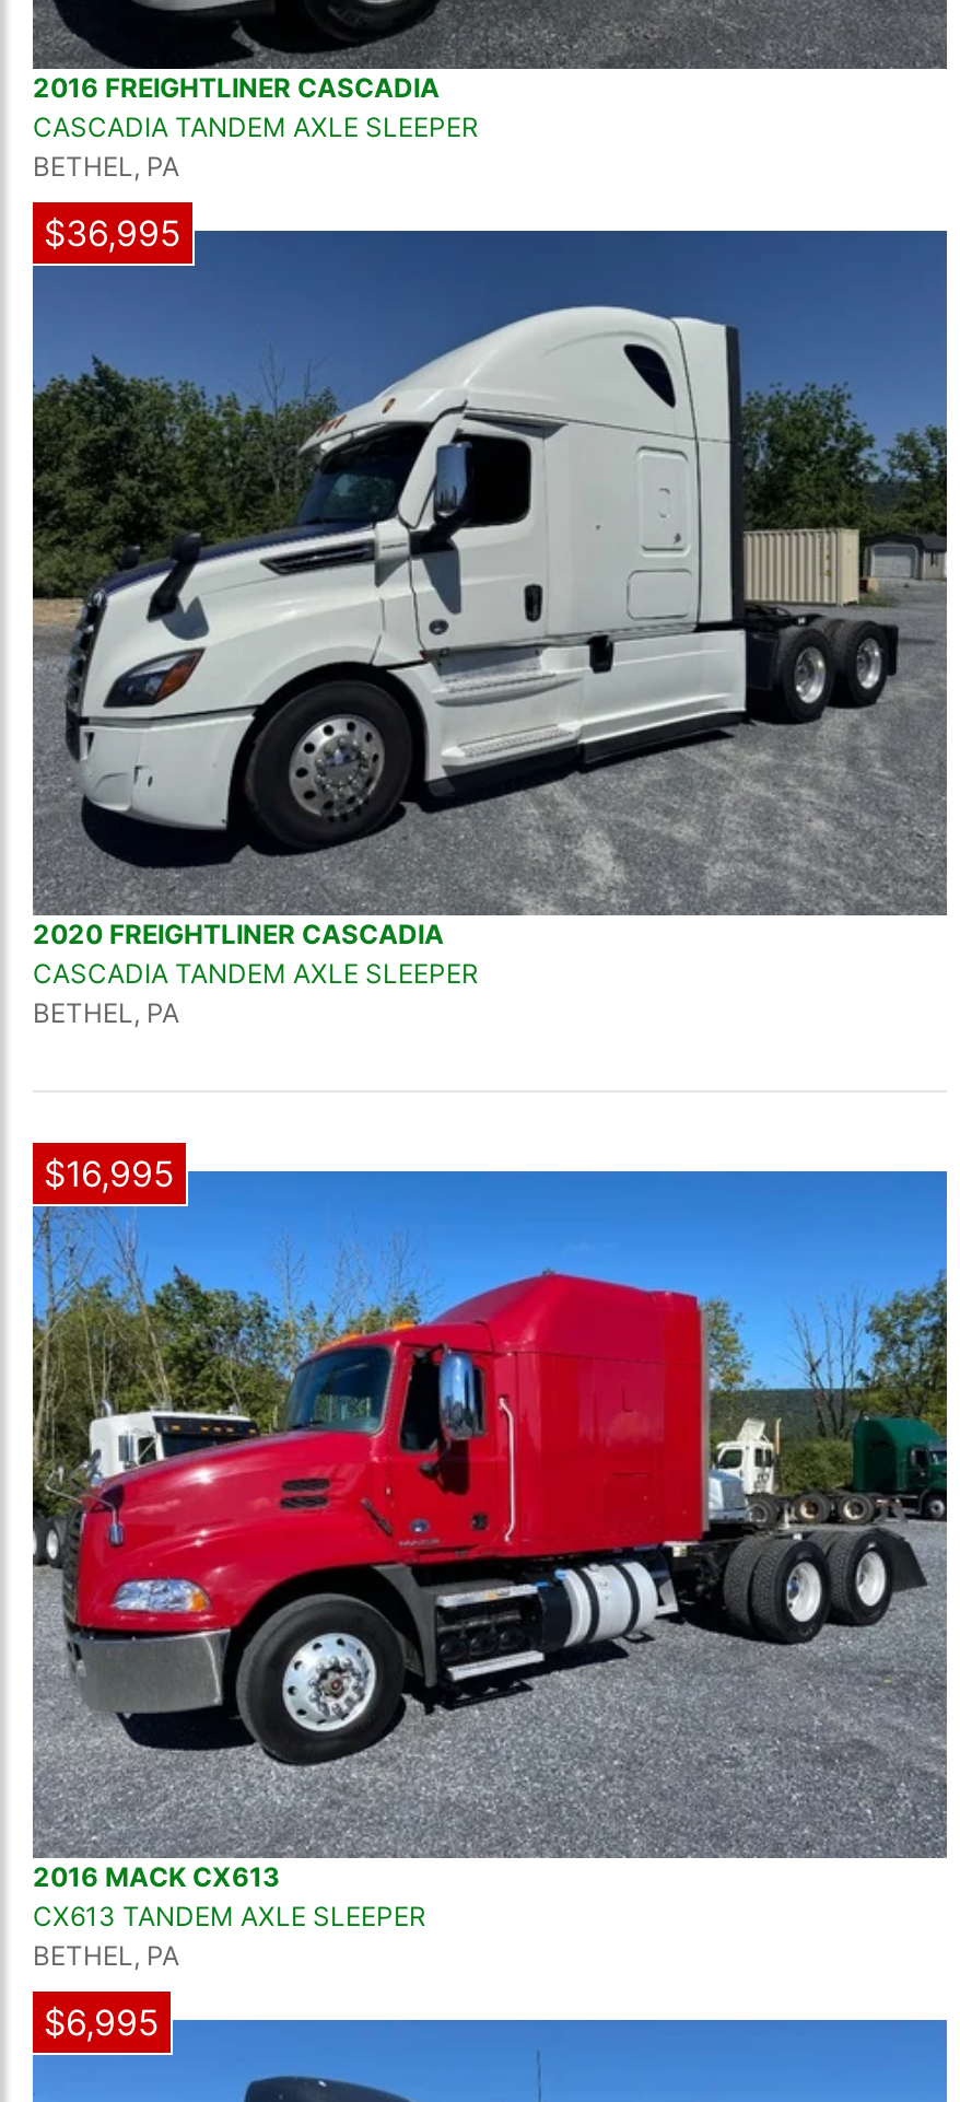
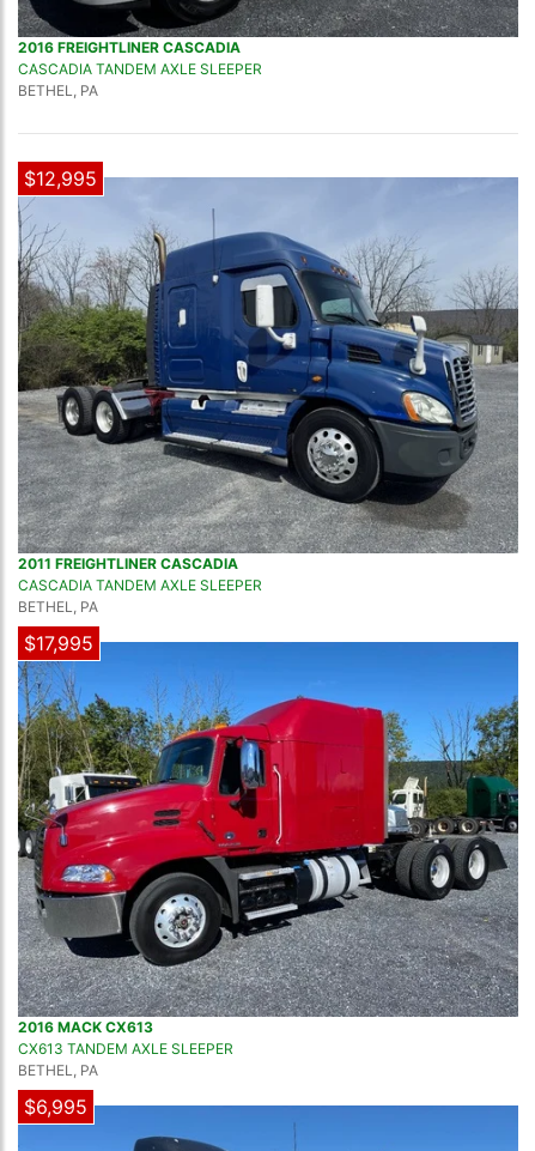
[33,211,947,912] [image] | $36,995 -> [18,167,517,551] [image] | $12,995
[33,918,444,951] 2020 FREIGHTLINER CASCADIA -> [18,554,238,572] 2011 FREIGHTLINER CASCADIA
moved [33,958,479,1030] -> [18,576,262,616]: CASCADIA TANDEM AXLE SLEEPER | BETHEL, PA
[44,1152,175,1196] $16,995 -> [24,631,93,655] $17,995

